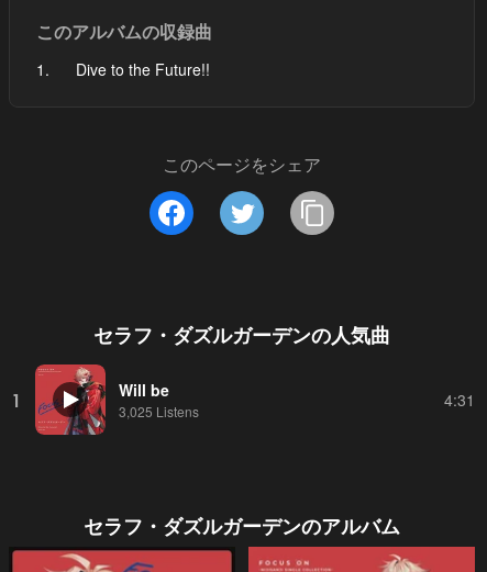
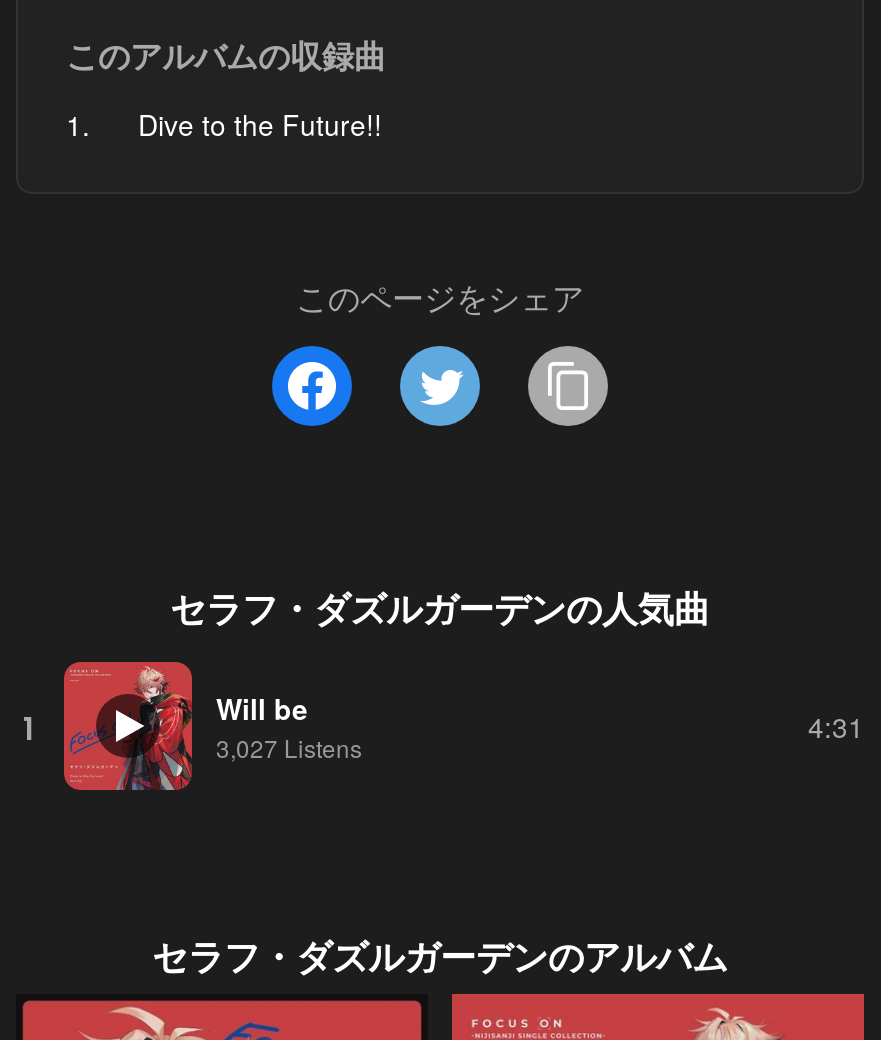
[119,401,199,420] 3,025 Listens -> [216,729,362,763] 3,027 Listens

